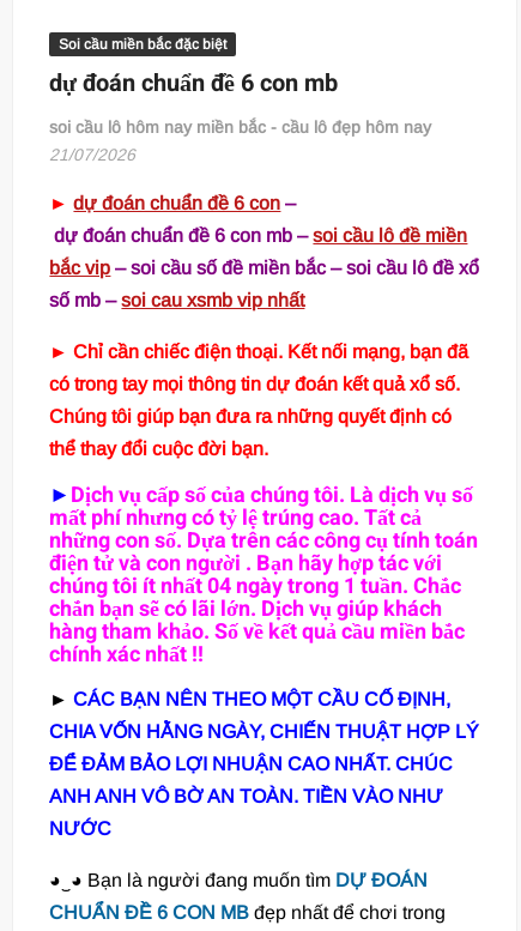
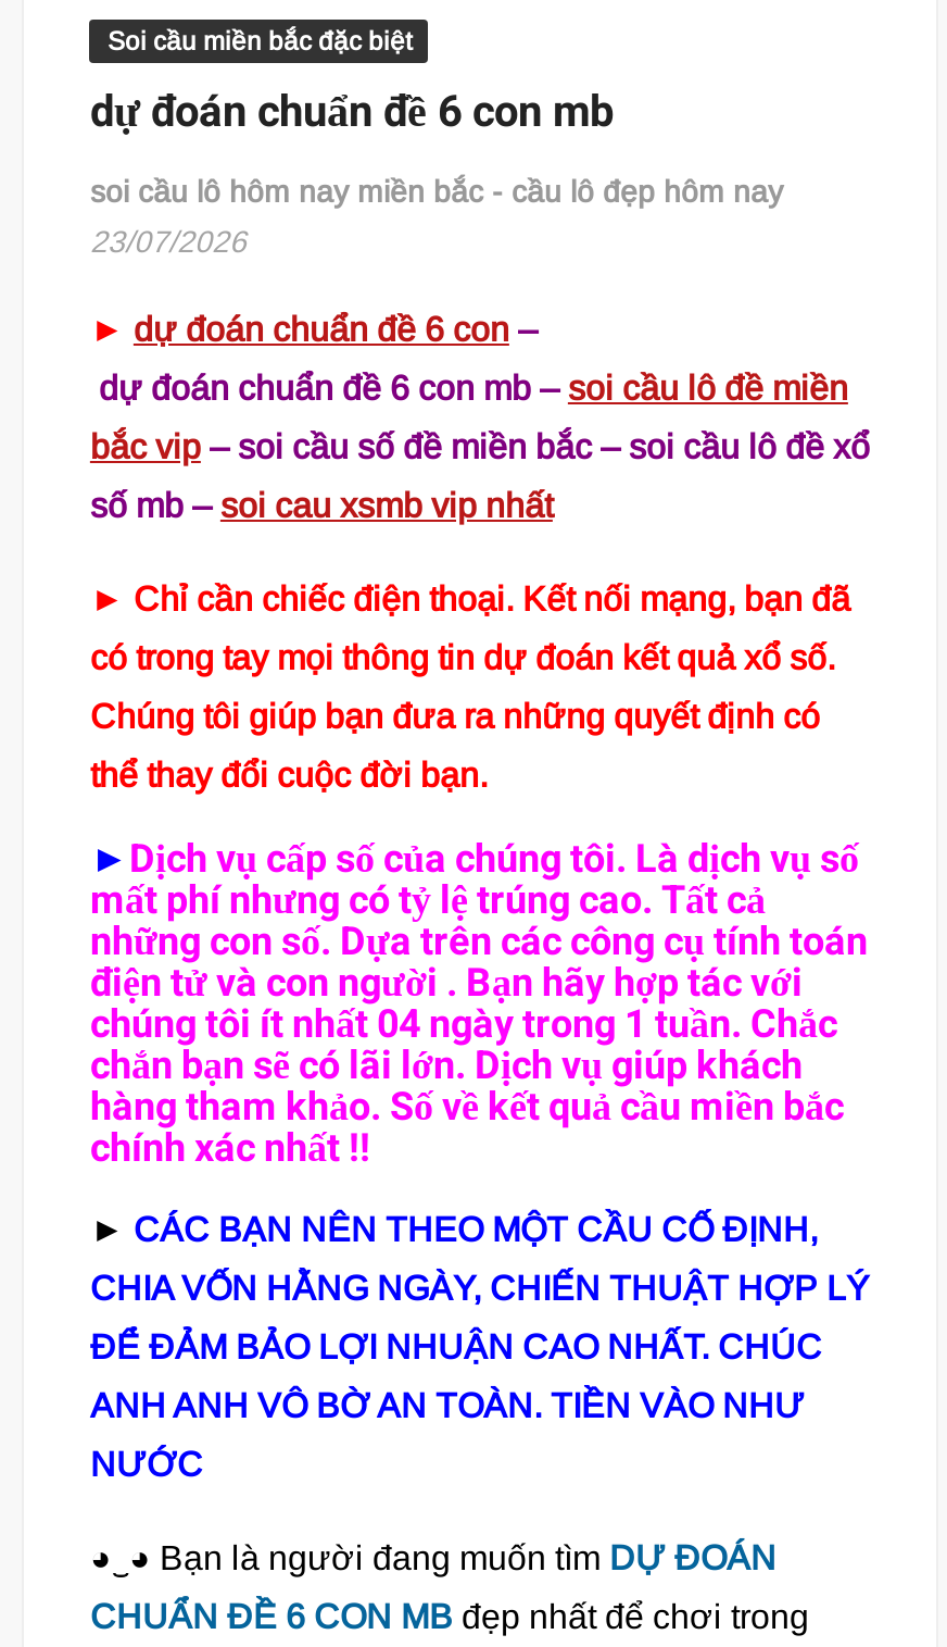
[50,145,136,164] 21/07/2026 -> [90,224,246,259] 23/07/2026

